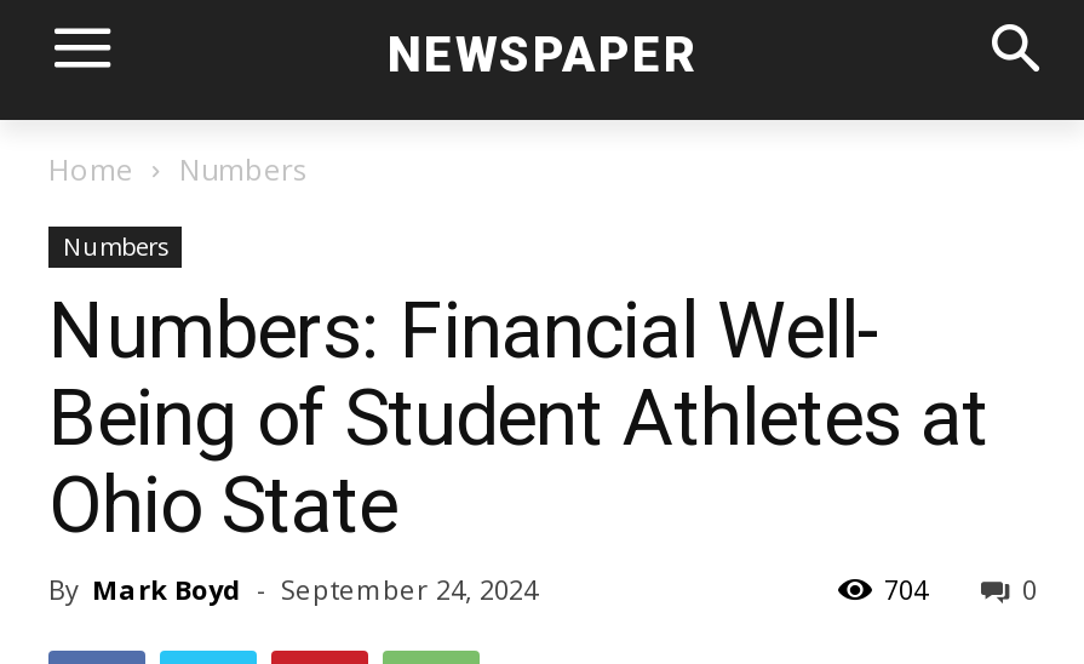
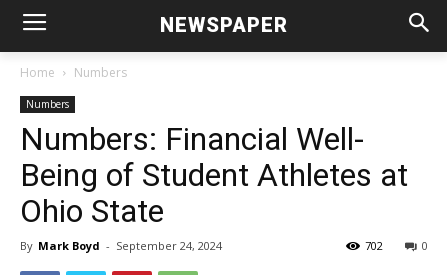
[884,571,928,607] 704 -> [365,238,383,253] 702

